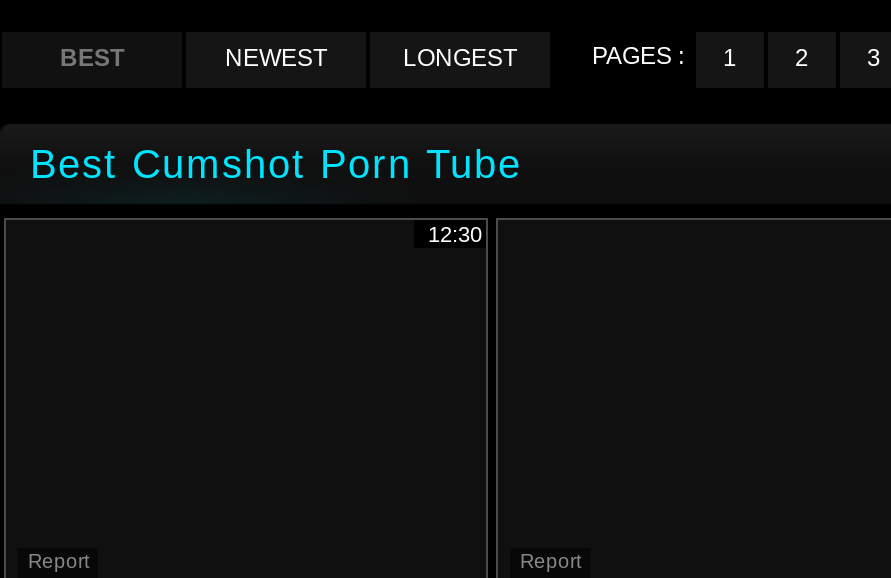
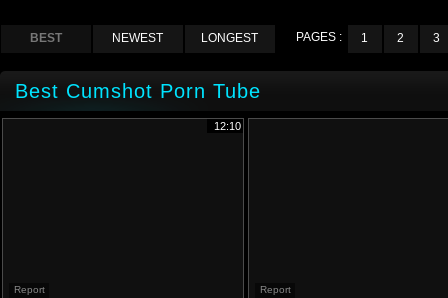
[428,222,482,246] 12:30 -> [214,120,241,132] 12:10

